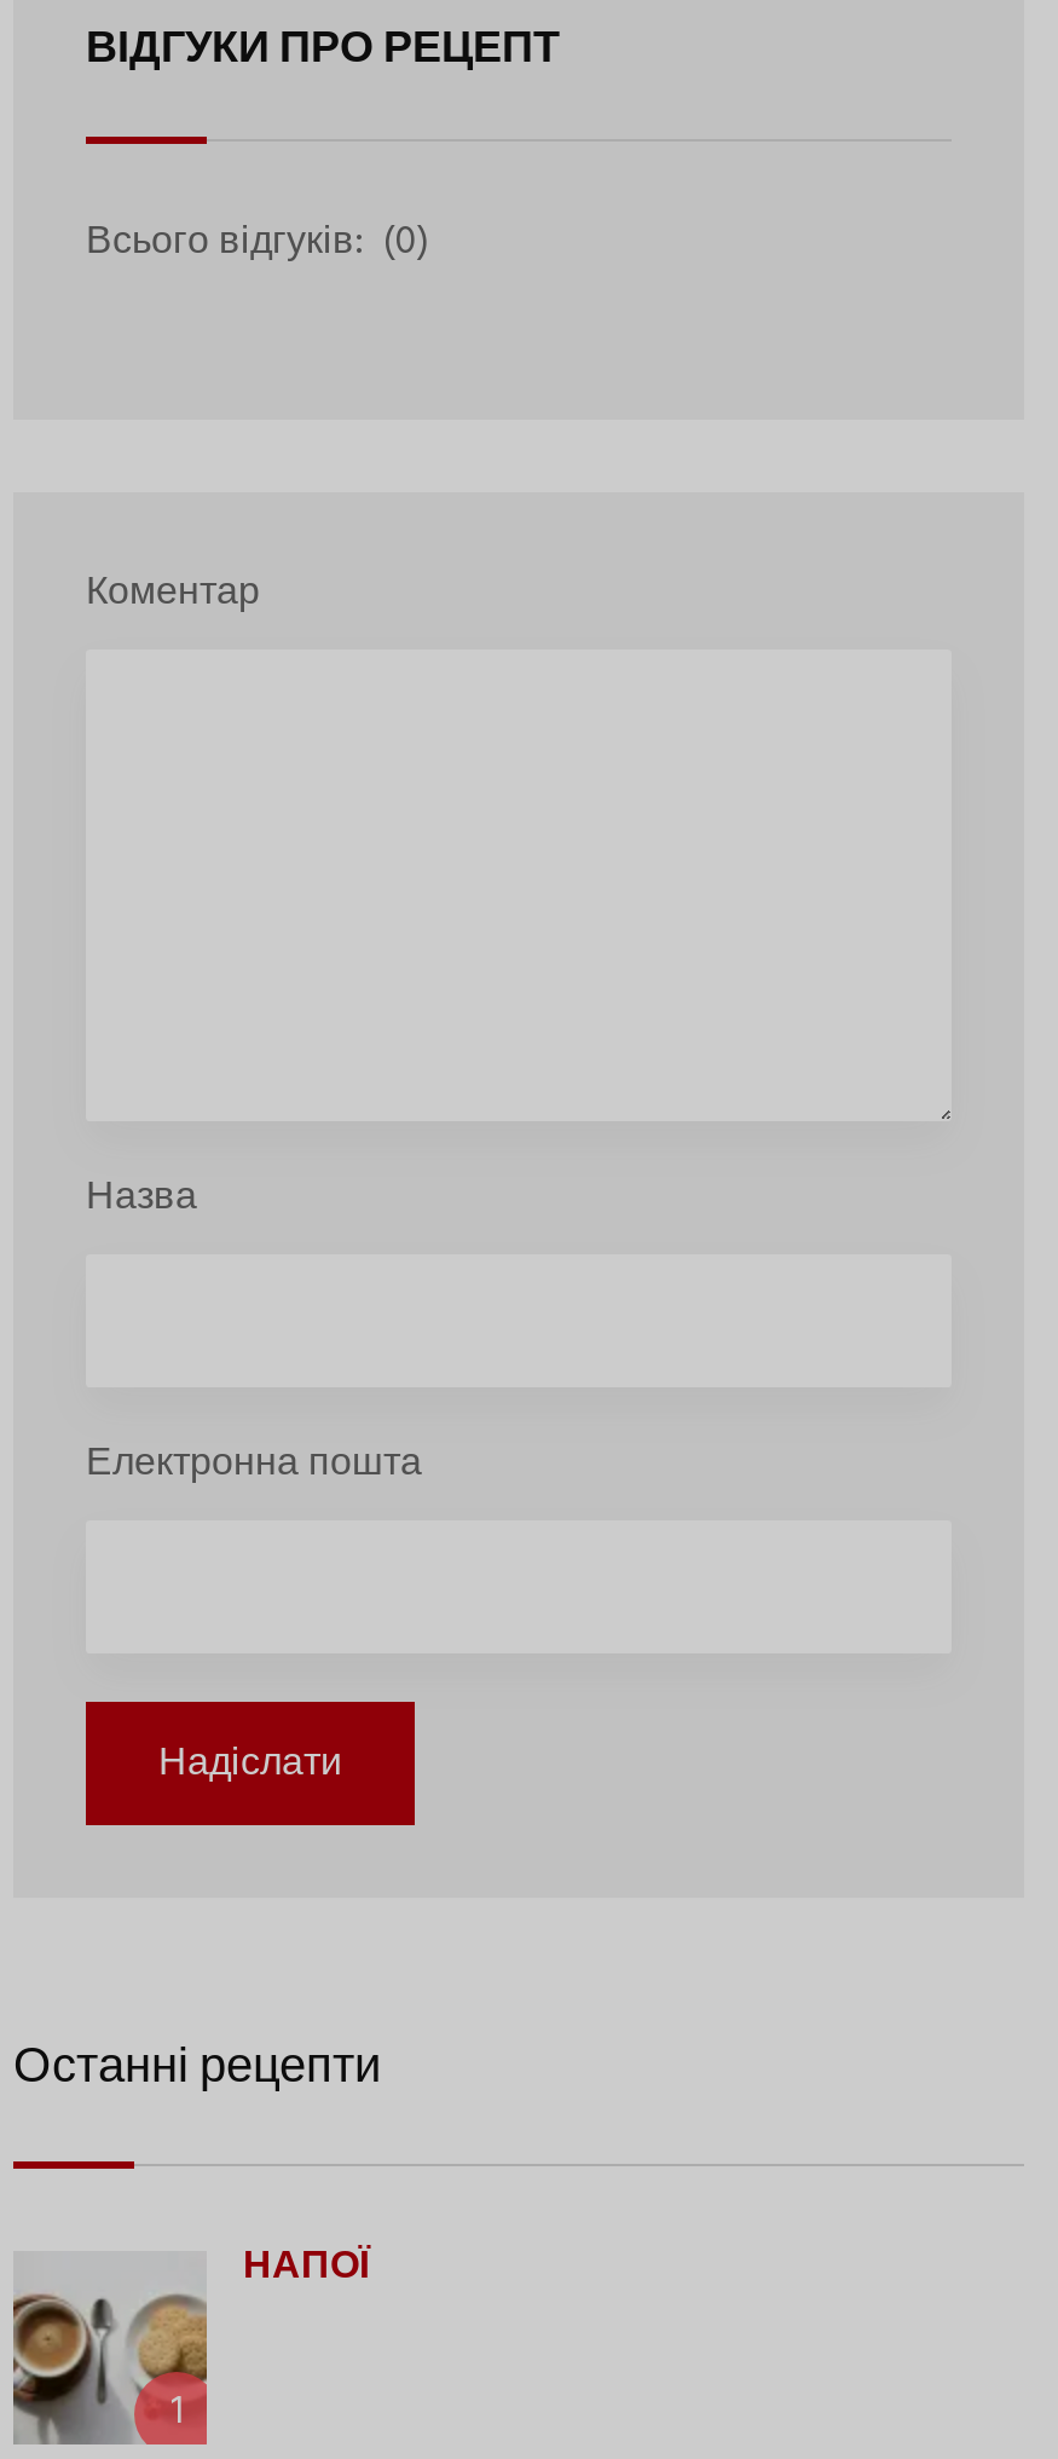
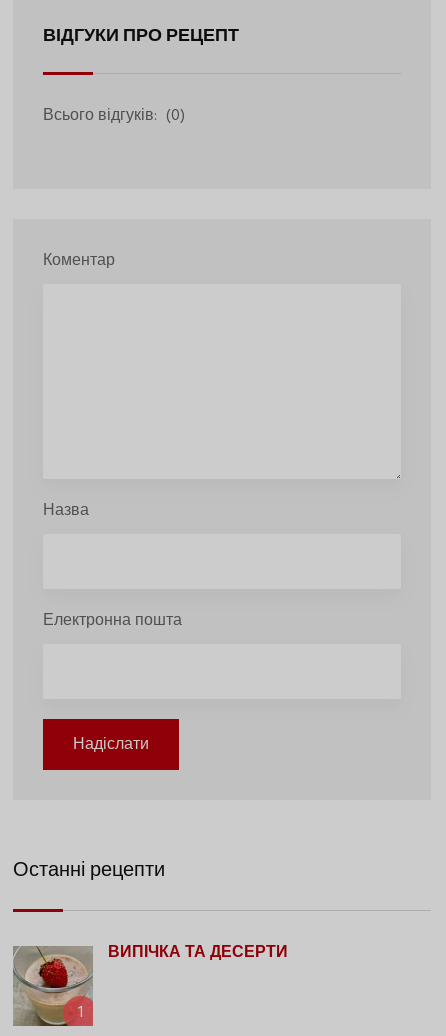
[13,2237,369,2444] [image] | НАПОЇ -> [13,940,288,1027] [image] | ВИПІЧКА ТА ДЕСЕРТИ

